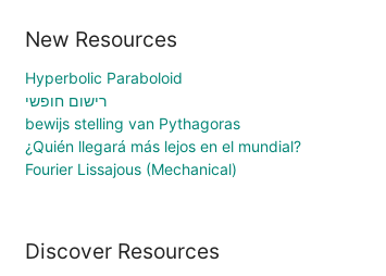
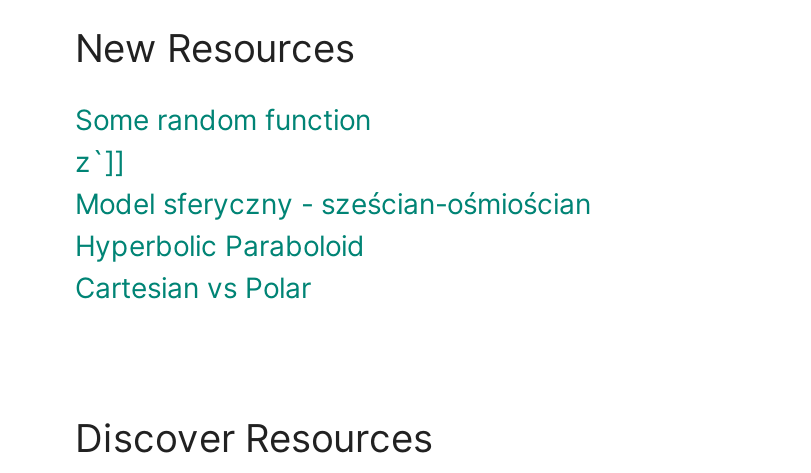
none -> [75,102,591,220] Some random function | z`]] | Model sferyczny - sześcian-ośmiościan
moved [25,68,183,87] -> [75,228,365,262]: Hyperbolic Paraboloid
[25,91,301,178] רישום חופשי | bewijs stelling van Pythagoras | ¿Quién llegará más lejos en el mundial? | Fourier Lissajous (Mechanical) -> [75,270,311,304] Cartesian vs Polar

